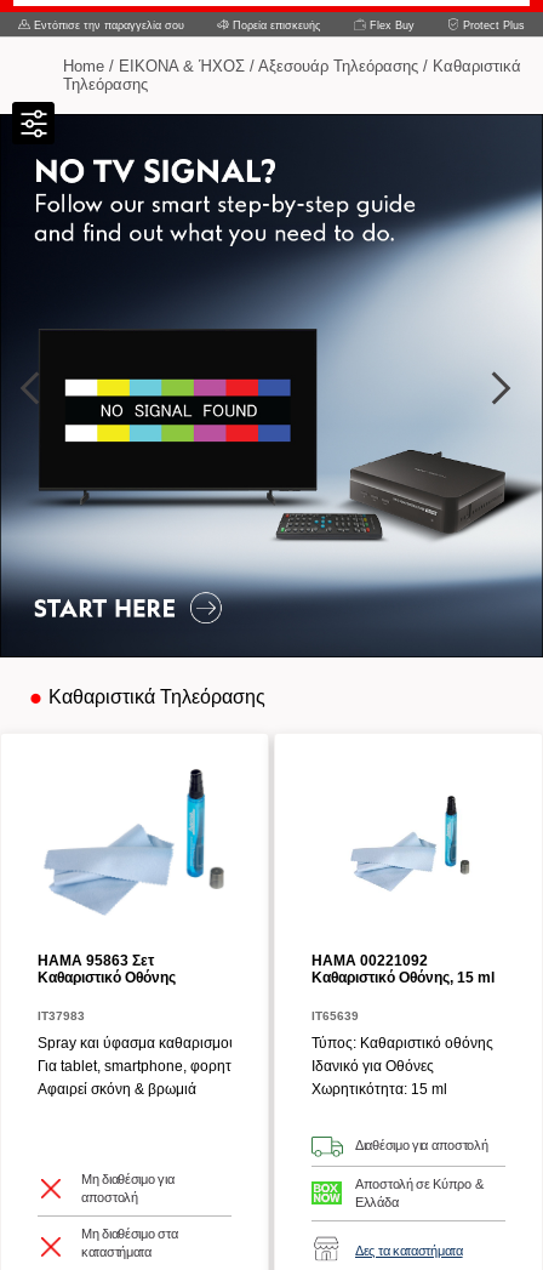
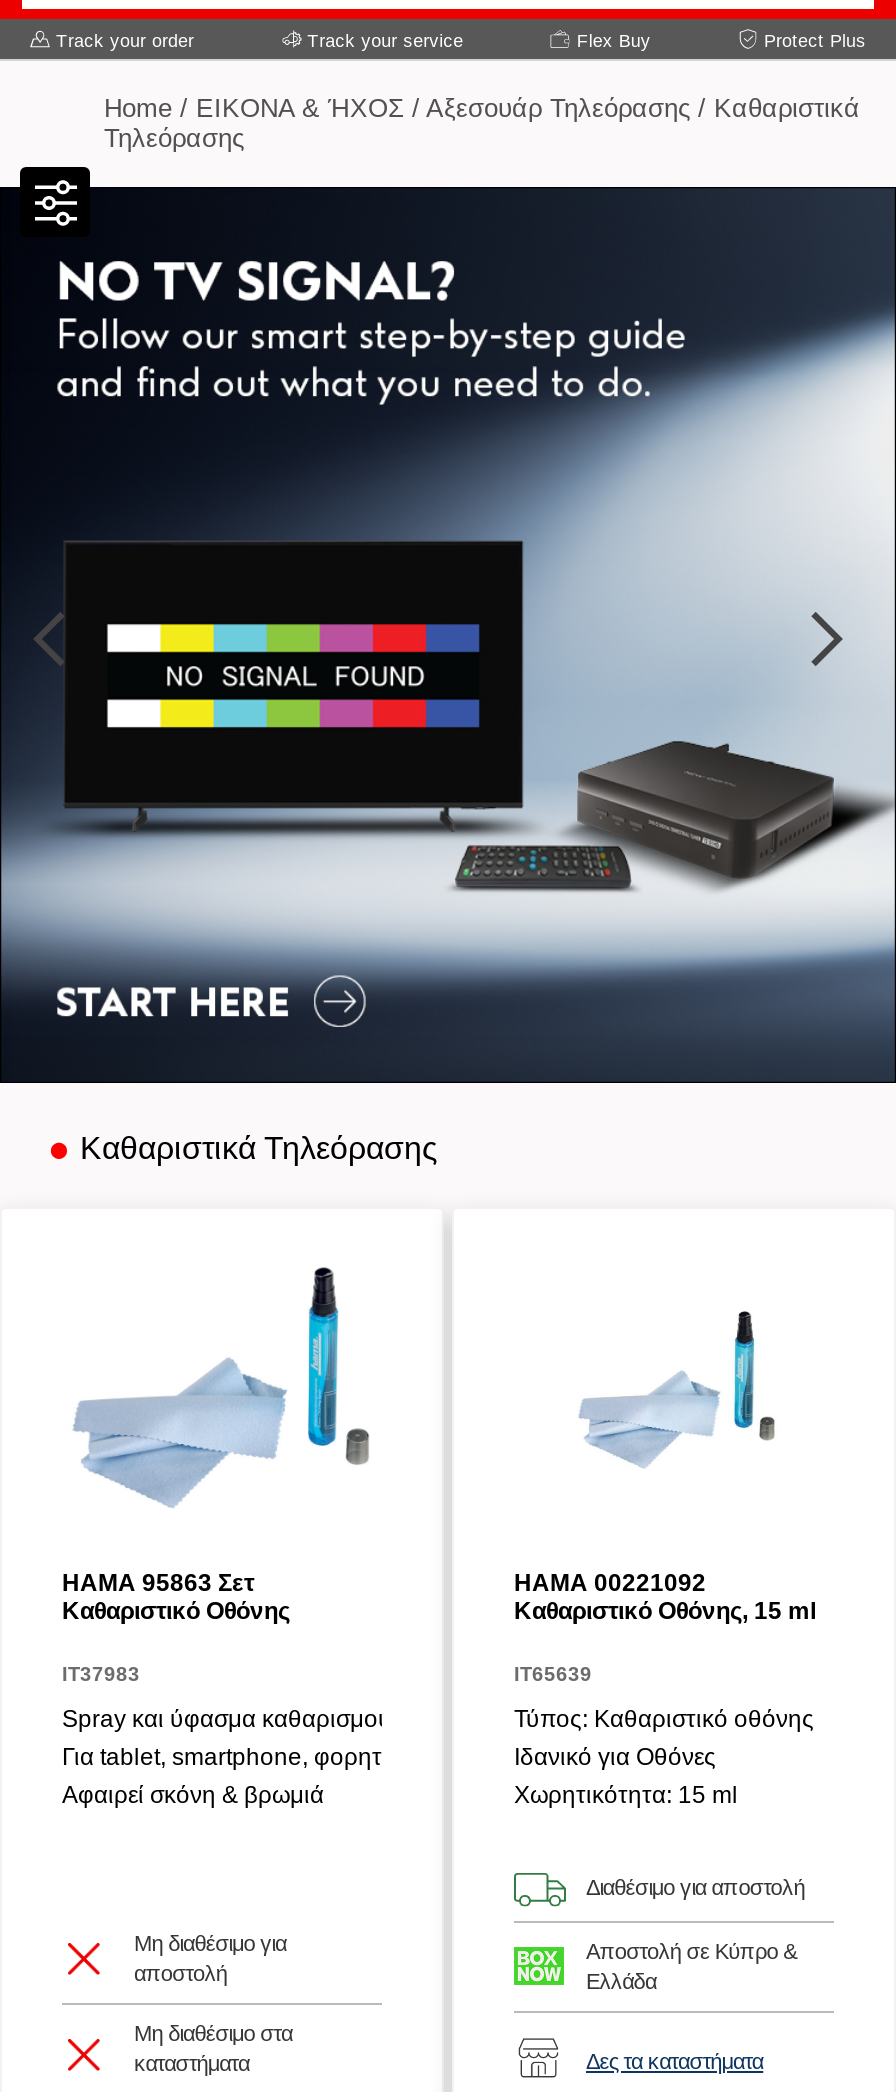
[34,19,320,32] Εντόπισε την παραγγελία σου | Πορεία επισκευής -> [56,31,463,51] Track your order | Track your service

